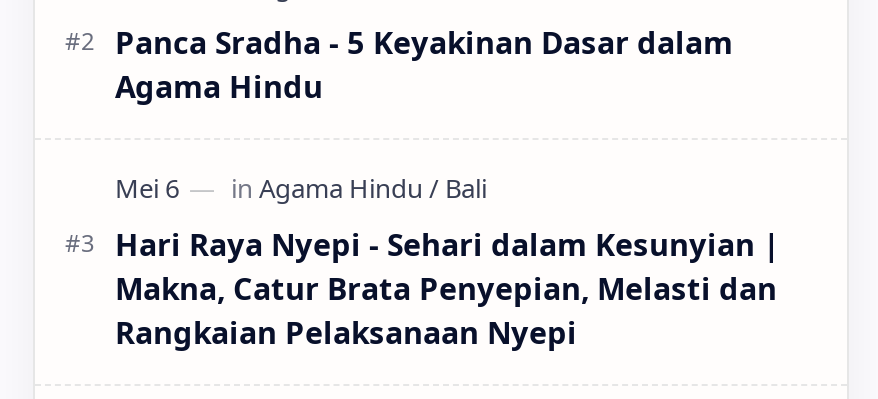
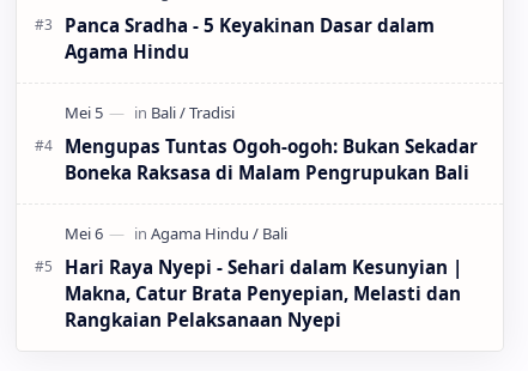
none -> [65,134,478,184] Mengupas Tuntas Ogoh-ogoh: Bukan Sekadar | Boneka Raksasa di Malam Pengrupukan Bali

